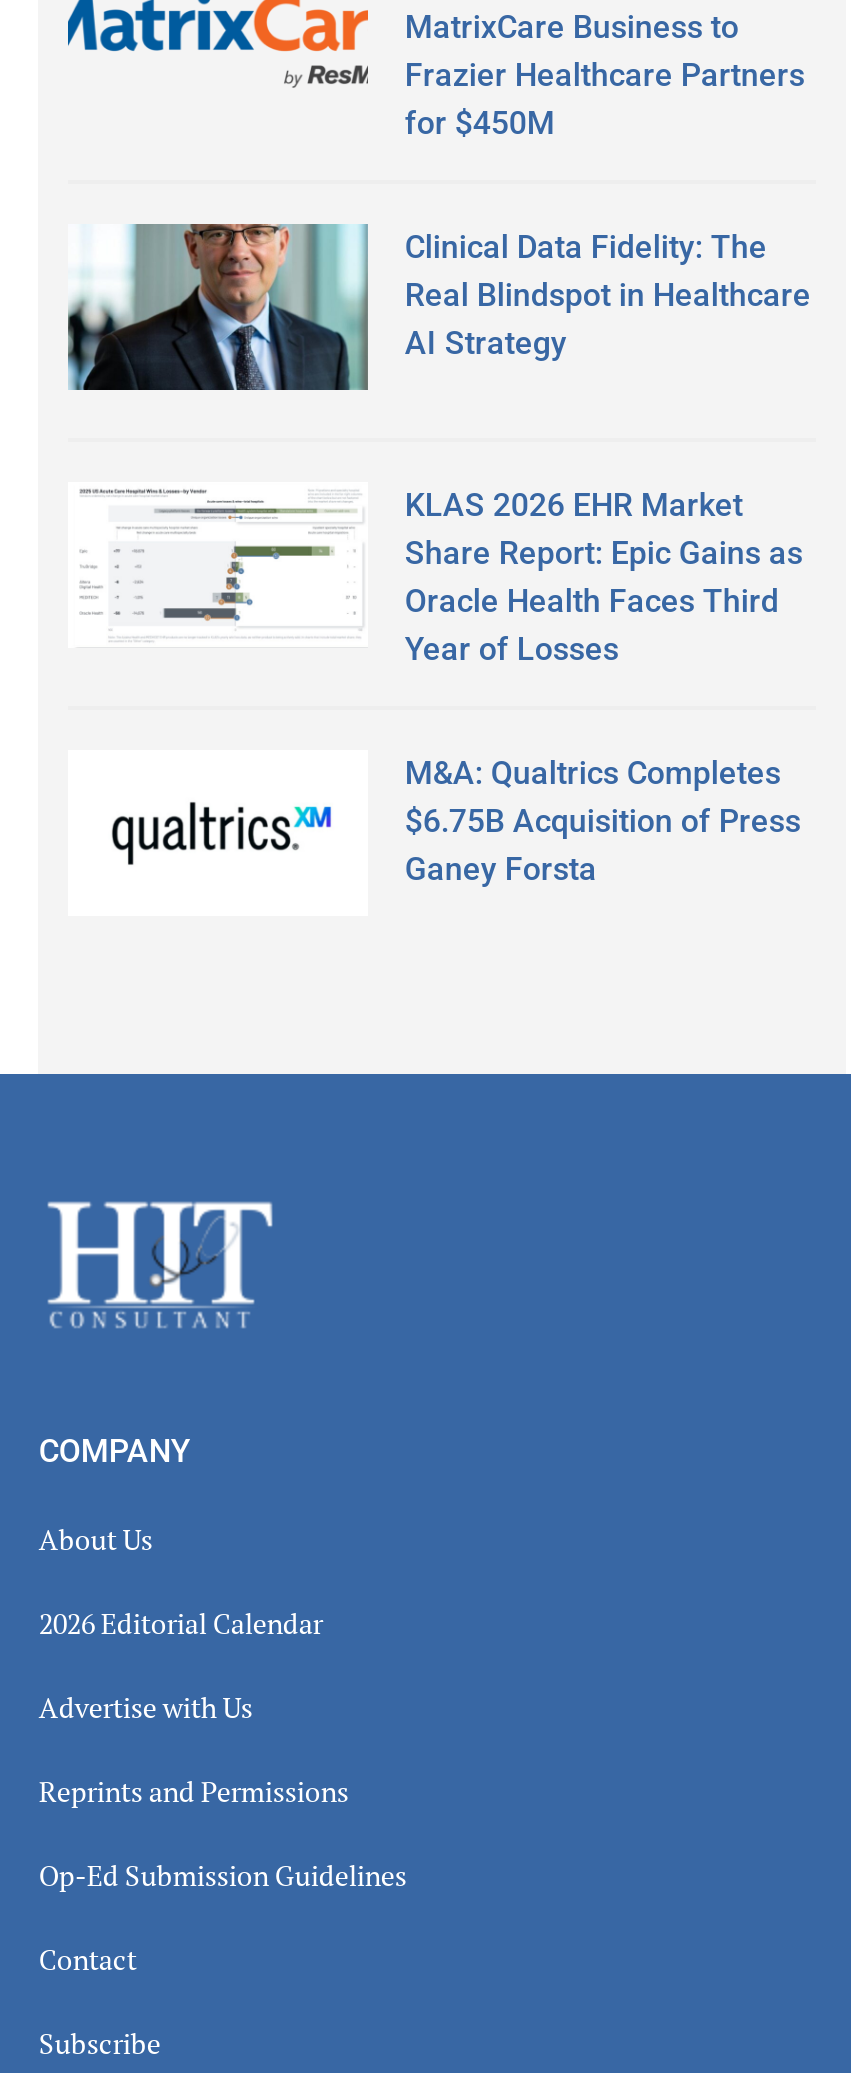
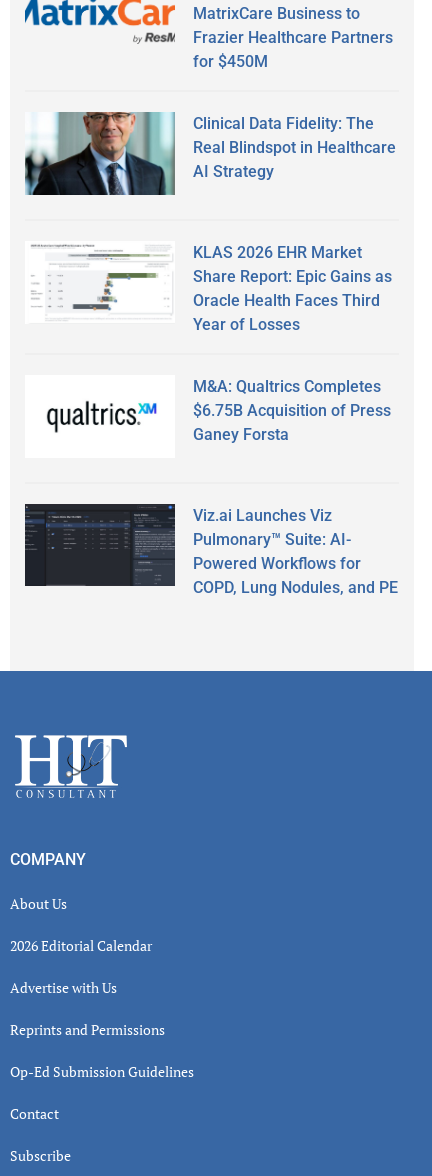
none -> [24,503,398,596] [image] | Viz.ai Launches Viz | Pulmonary™ Suite: AI- | Powered Workflows for | COPD, Lung Nodules, and PE

